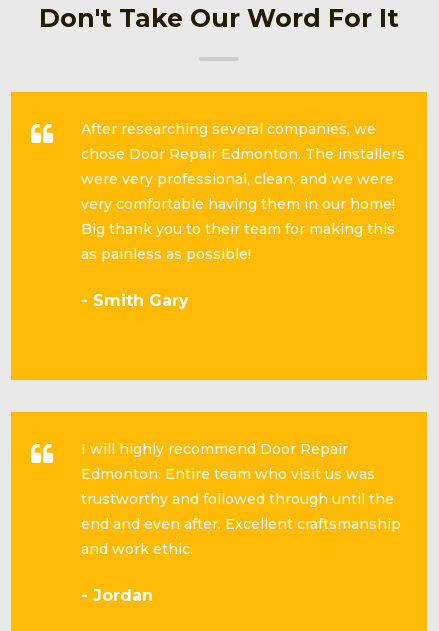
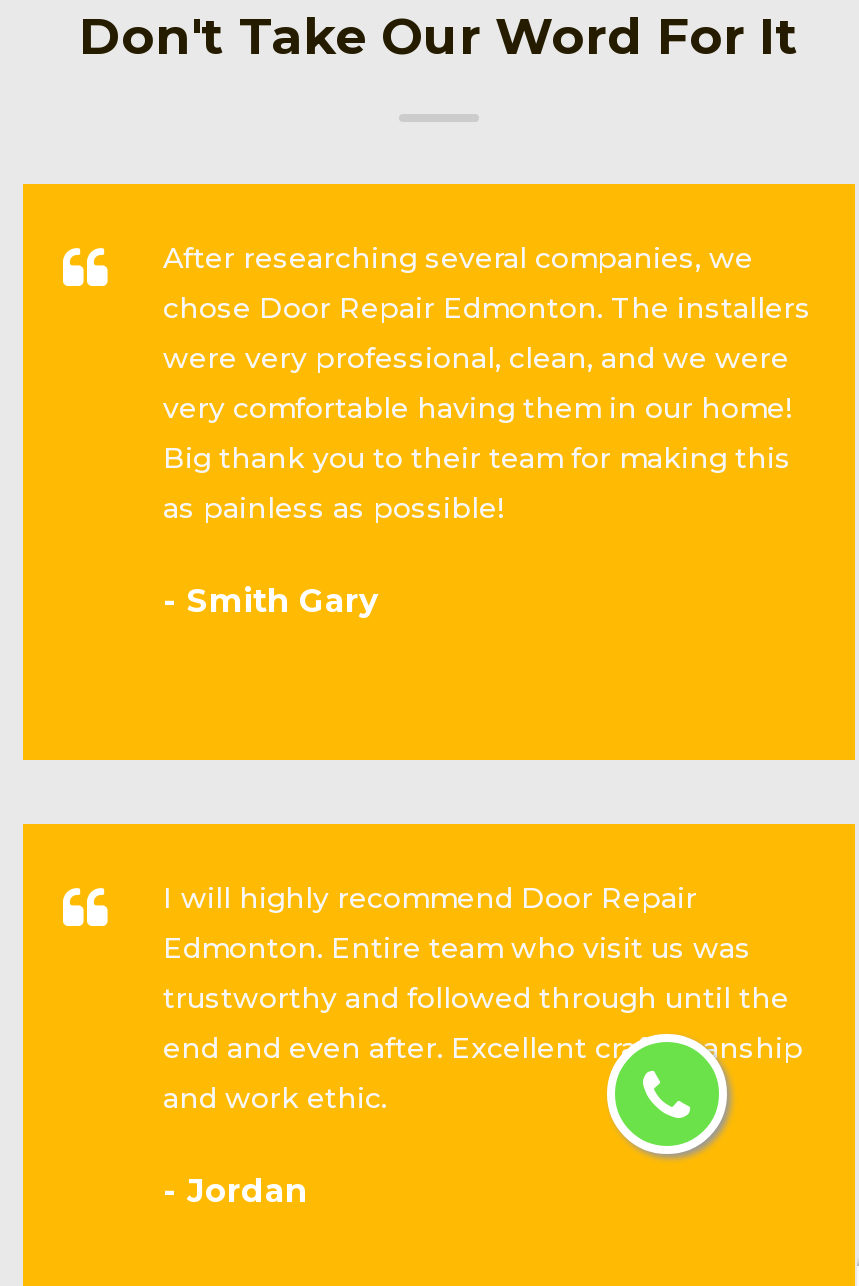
none -> [605,1072,733,1160] [image]

